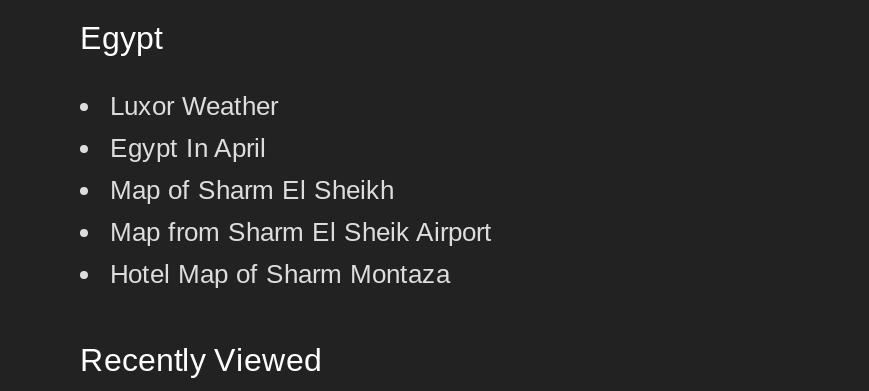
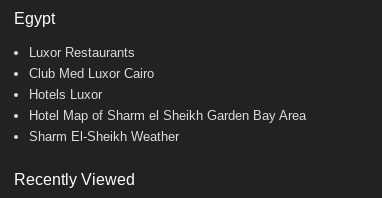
[110,91,492,289] Luxor Weather | Egypt In April | Map of Sharm El Sheikh | Map from Sharm El Sheik Airport | Hotel Map of Sharm Montaza -> [29,45,306,144] Luxor Restaurants | Club Med Luxor Cairo | Hotels Luxor | Hotel Map of Sharm el Sheikh Garden Bay Area | Sharm El-Sheikh Weather

